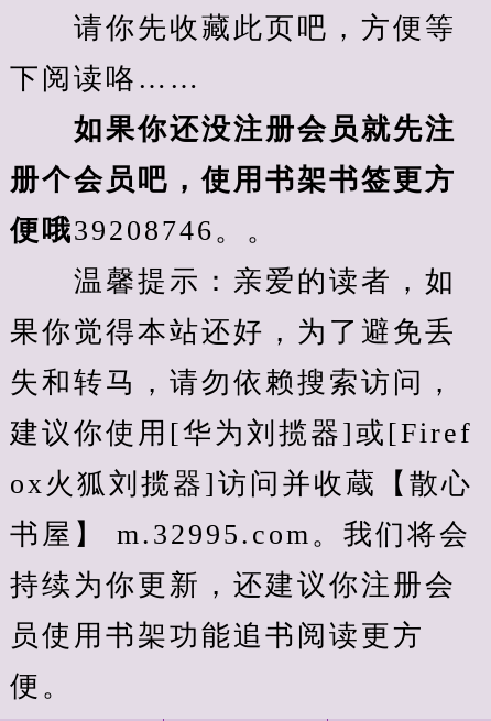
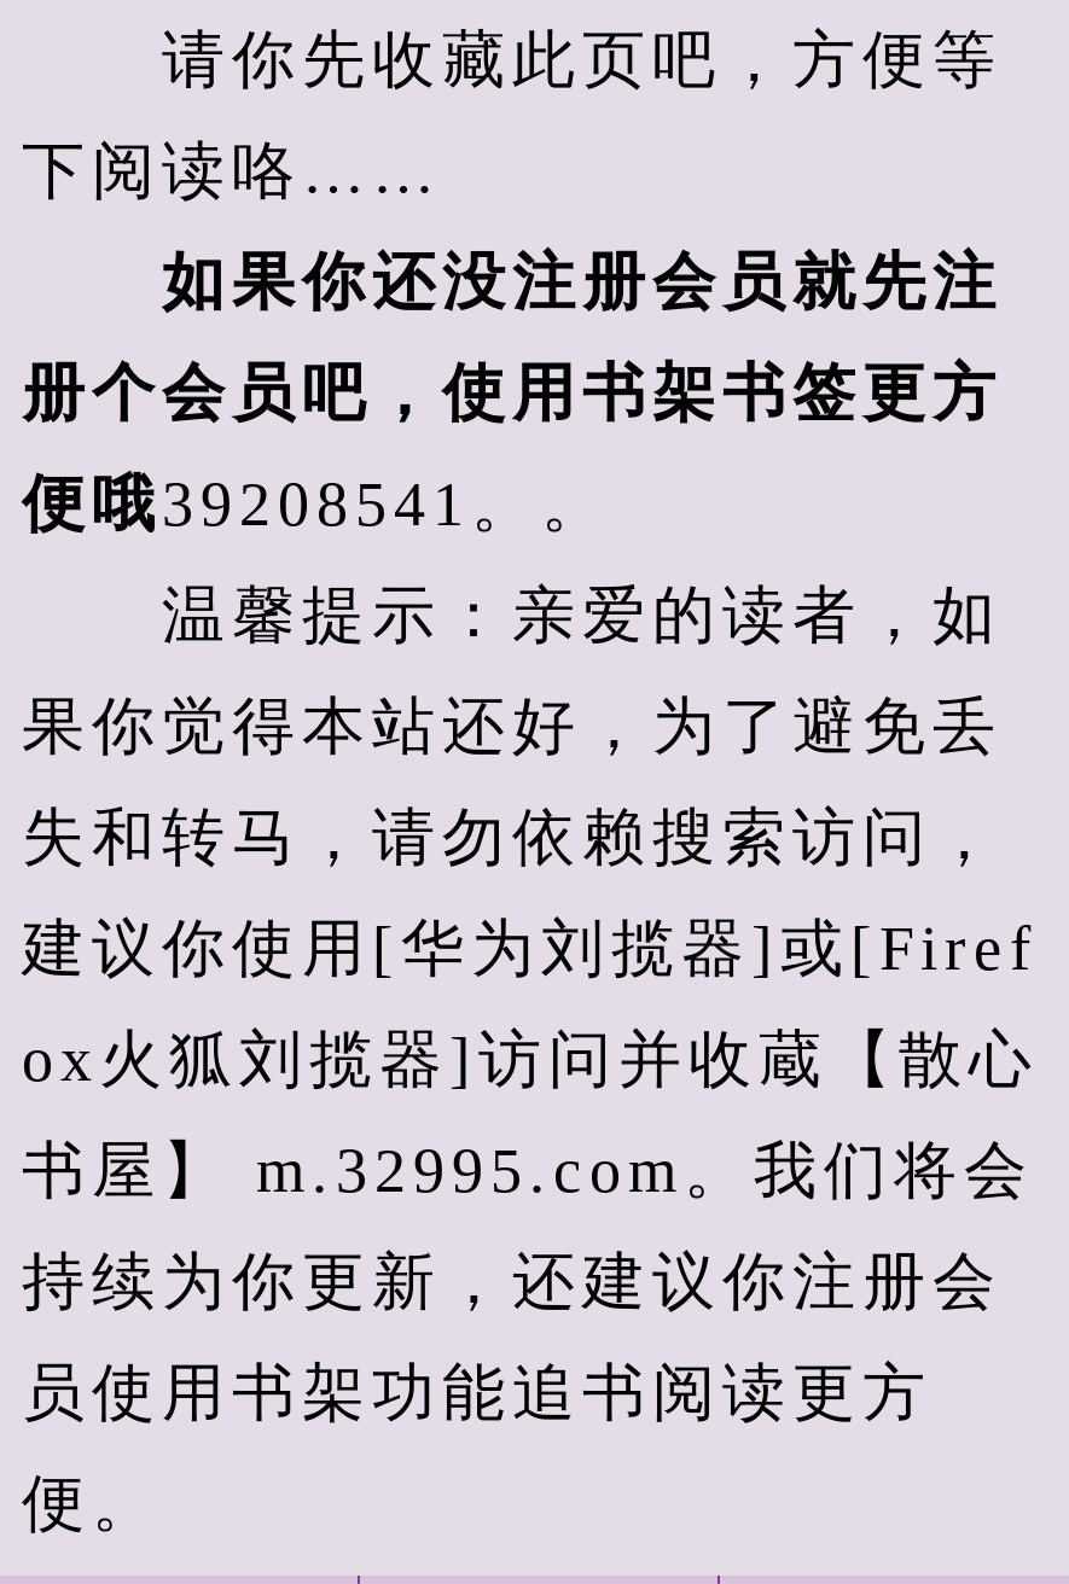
[10,215,279,247] 便哦39208746。。 -> [22,470,611,540] 便哦39208541。。

